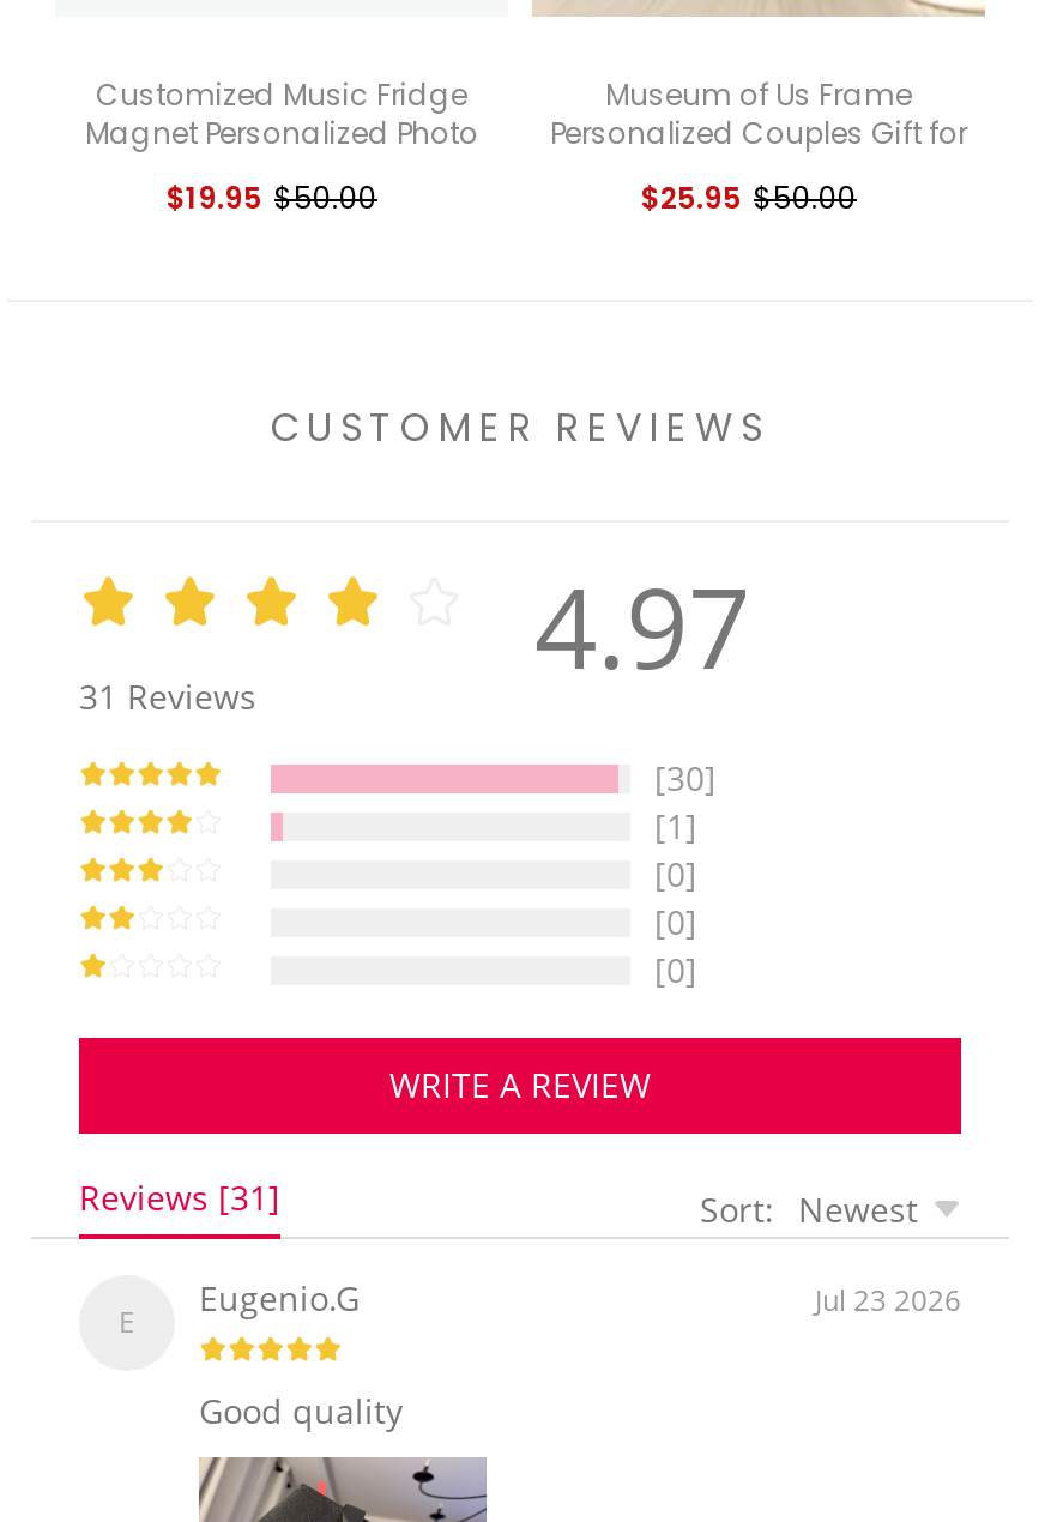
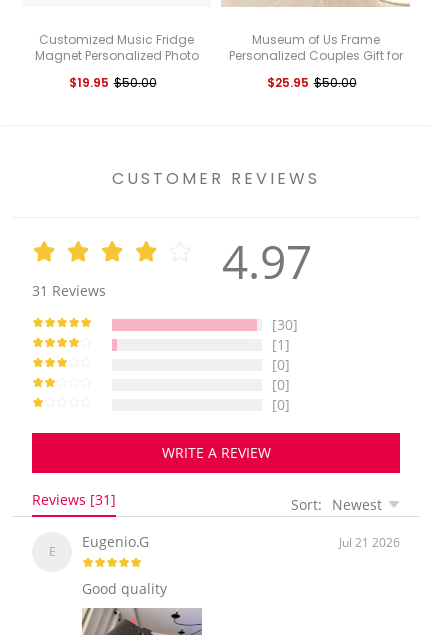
[815,1280,961,1321] Jul 23 2026 -> [339,534,400,551] Jul 21 2026

